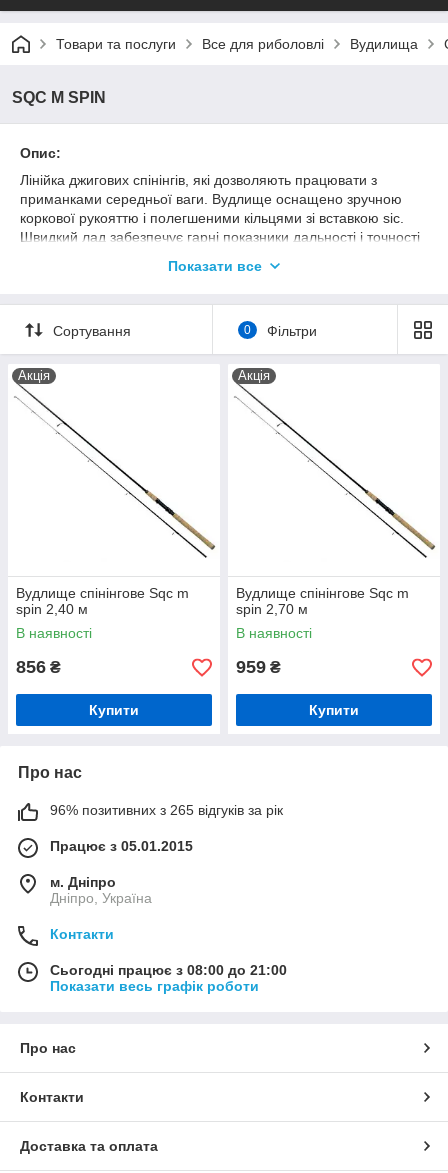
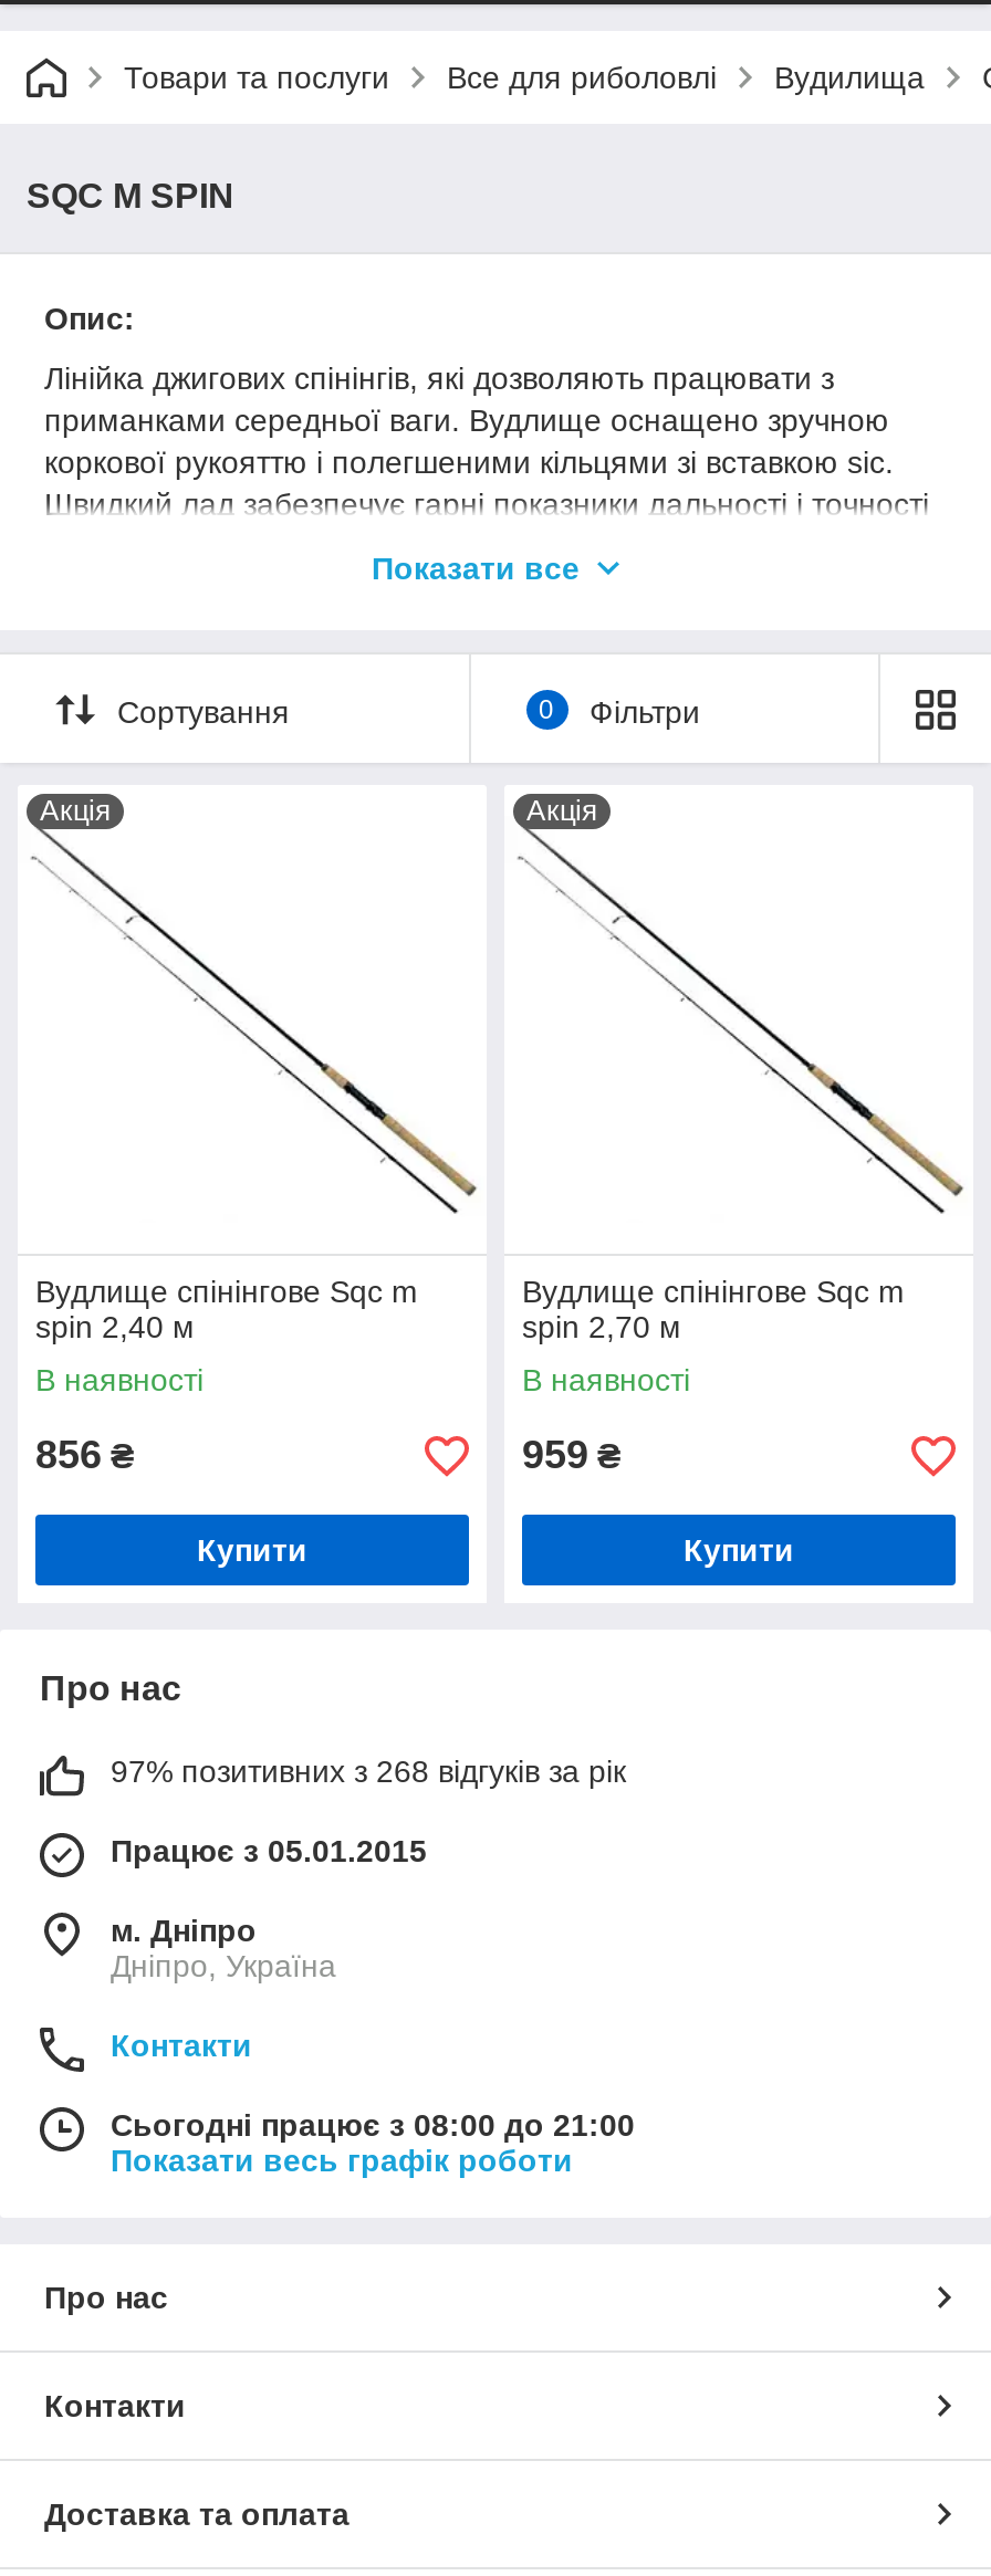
[50,802,283,818] 96% позитивних з 265 відгуків за рік -> [111,1753,626,1789] 97% позитивних з 268 відгуків за рік

